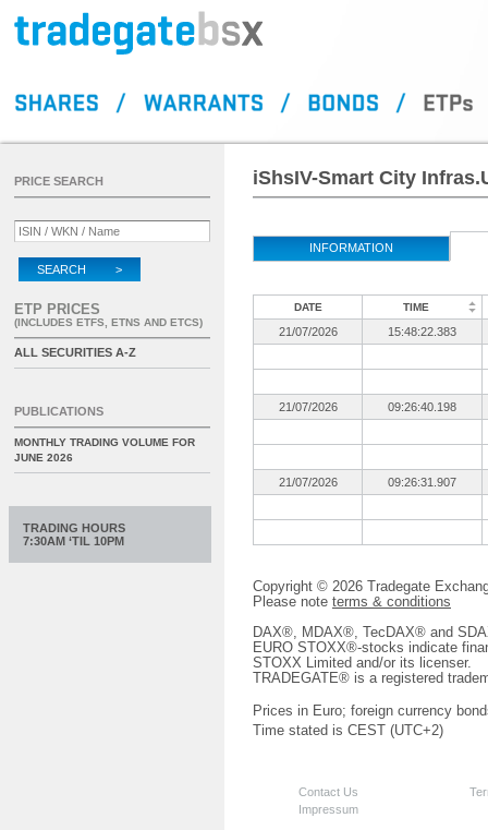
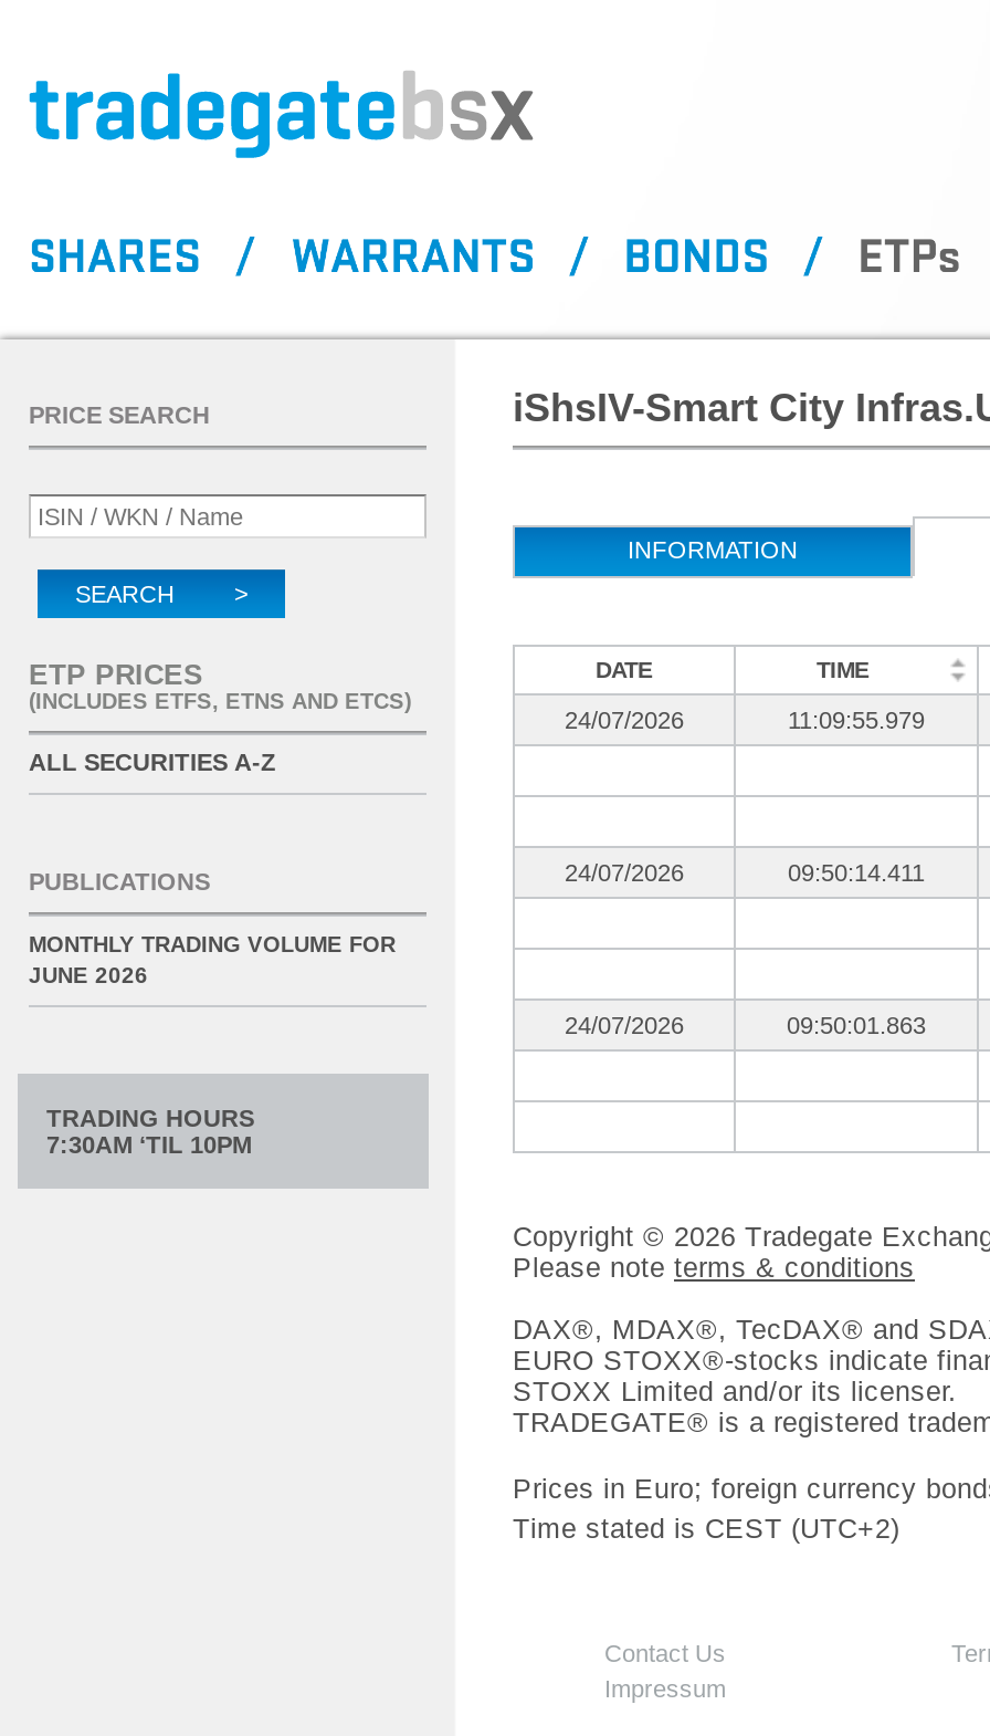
[278,325,337,338] 21/07/2026 -> [565,707,684,733] 24/07/2026
[388,325,456,338] 15:48:22.383 -> [788,707,925,733] 11:09:55.979
[278,400,337,413] 21/07/2026 -> [565,859,684,886] 24/07/2026
[388,400,456,413] 09:26:40.198 -> [788,859,925,886] 09:50:14.411
[278,476,337,489] 21/07/2026 -> [565,1012,684,1038] 24/07/2026
[388,476,456,489] 09:26:31.907 -> [787,1012,926,1038] 09:50:01.863

